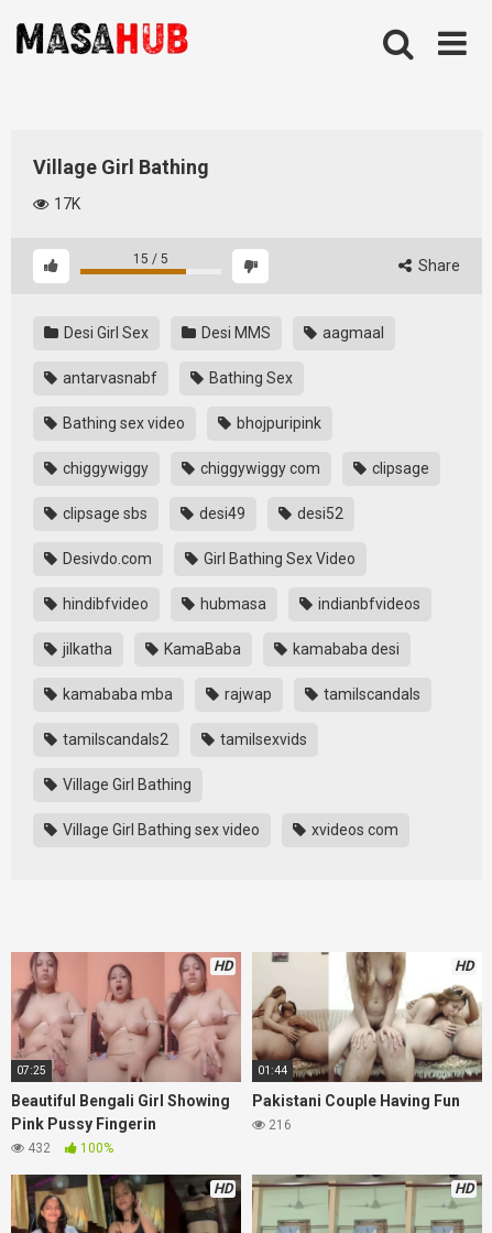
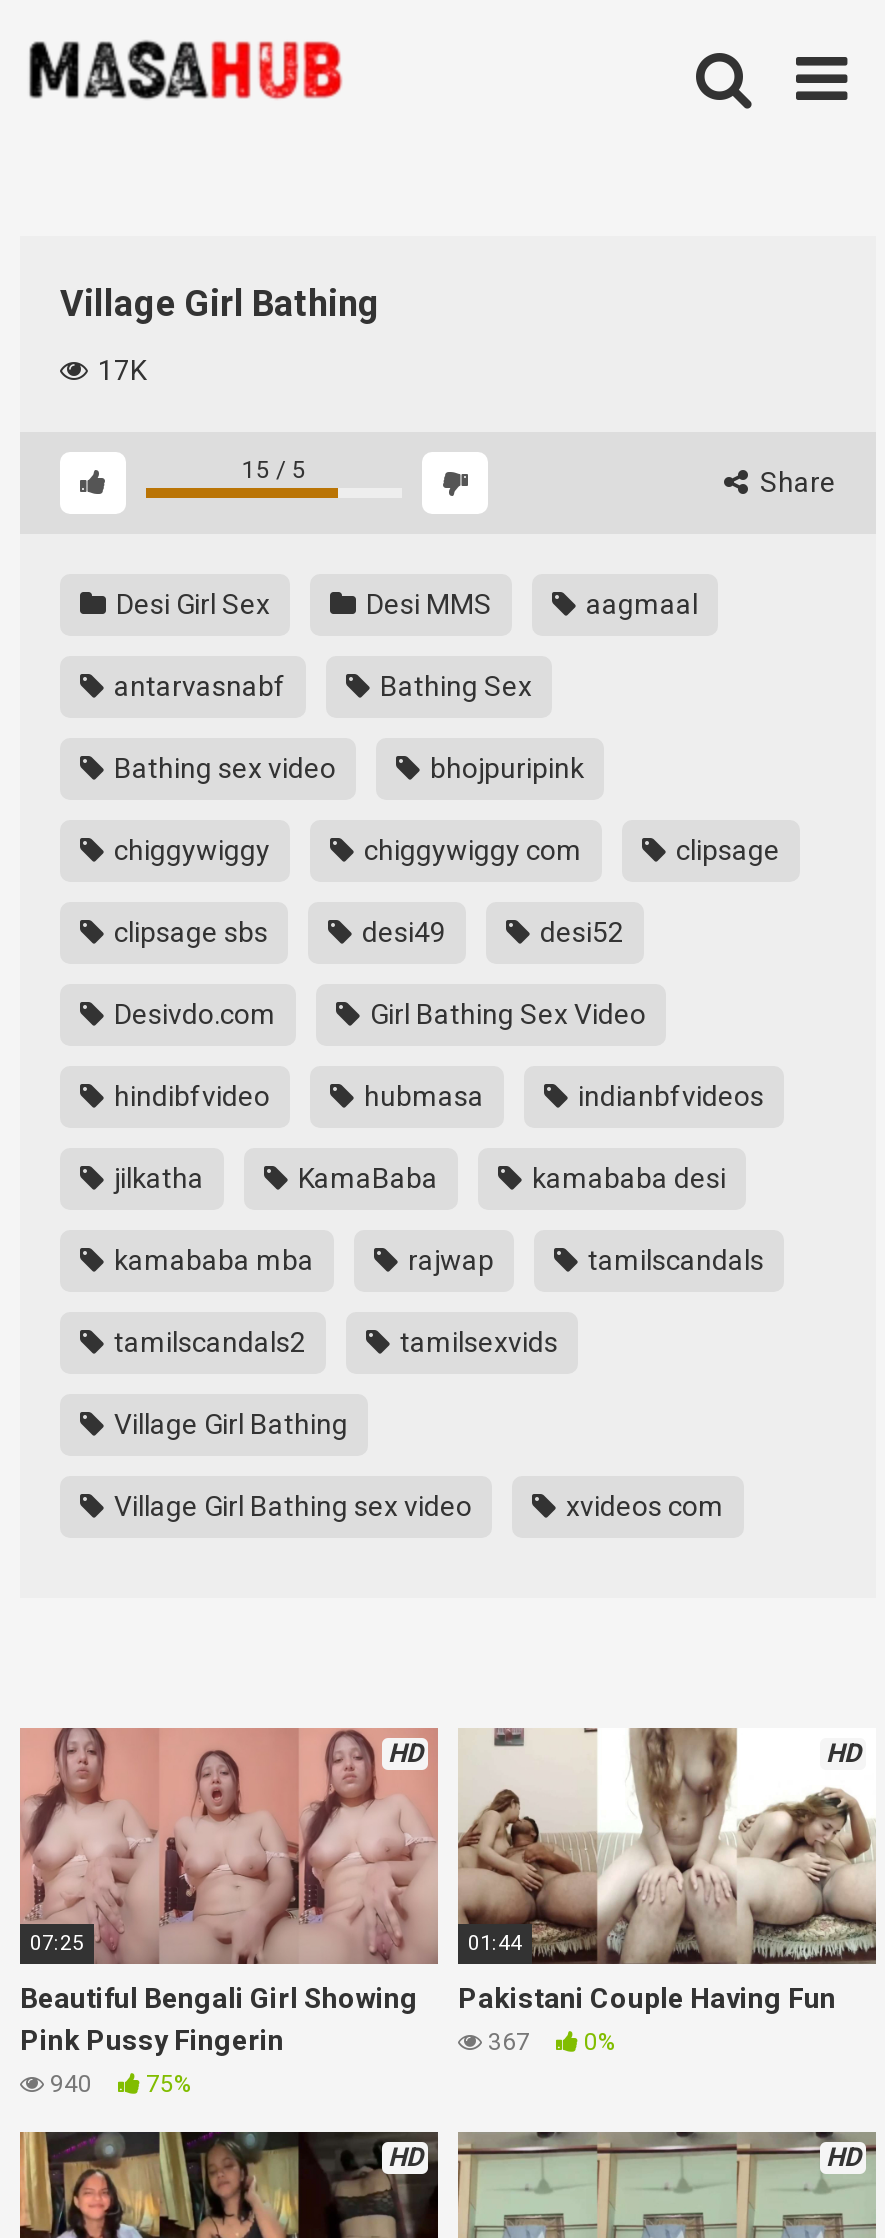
[265,1117,292,1132] 216 -> [482,2027,616,2055] 367 | 0%
[24,1140,51,1155] 432 -> [44,2069,92,2097] 940
[77,1140,113,1155] 100% -> [140,2069,192,2097] 75%

